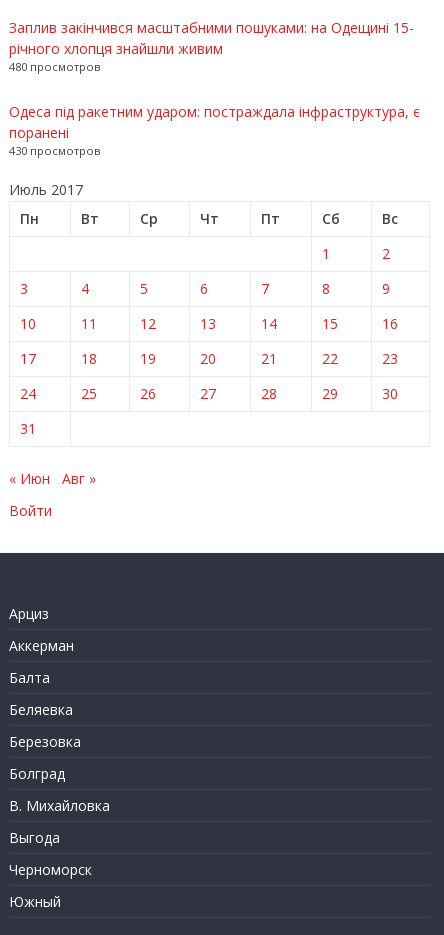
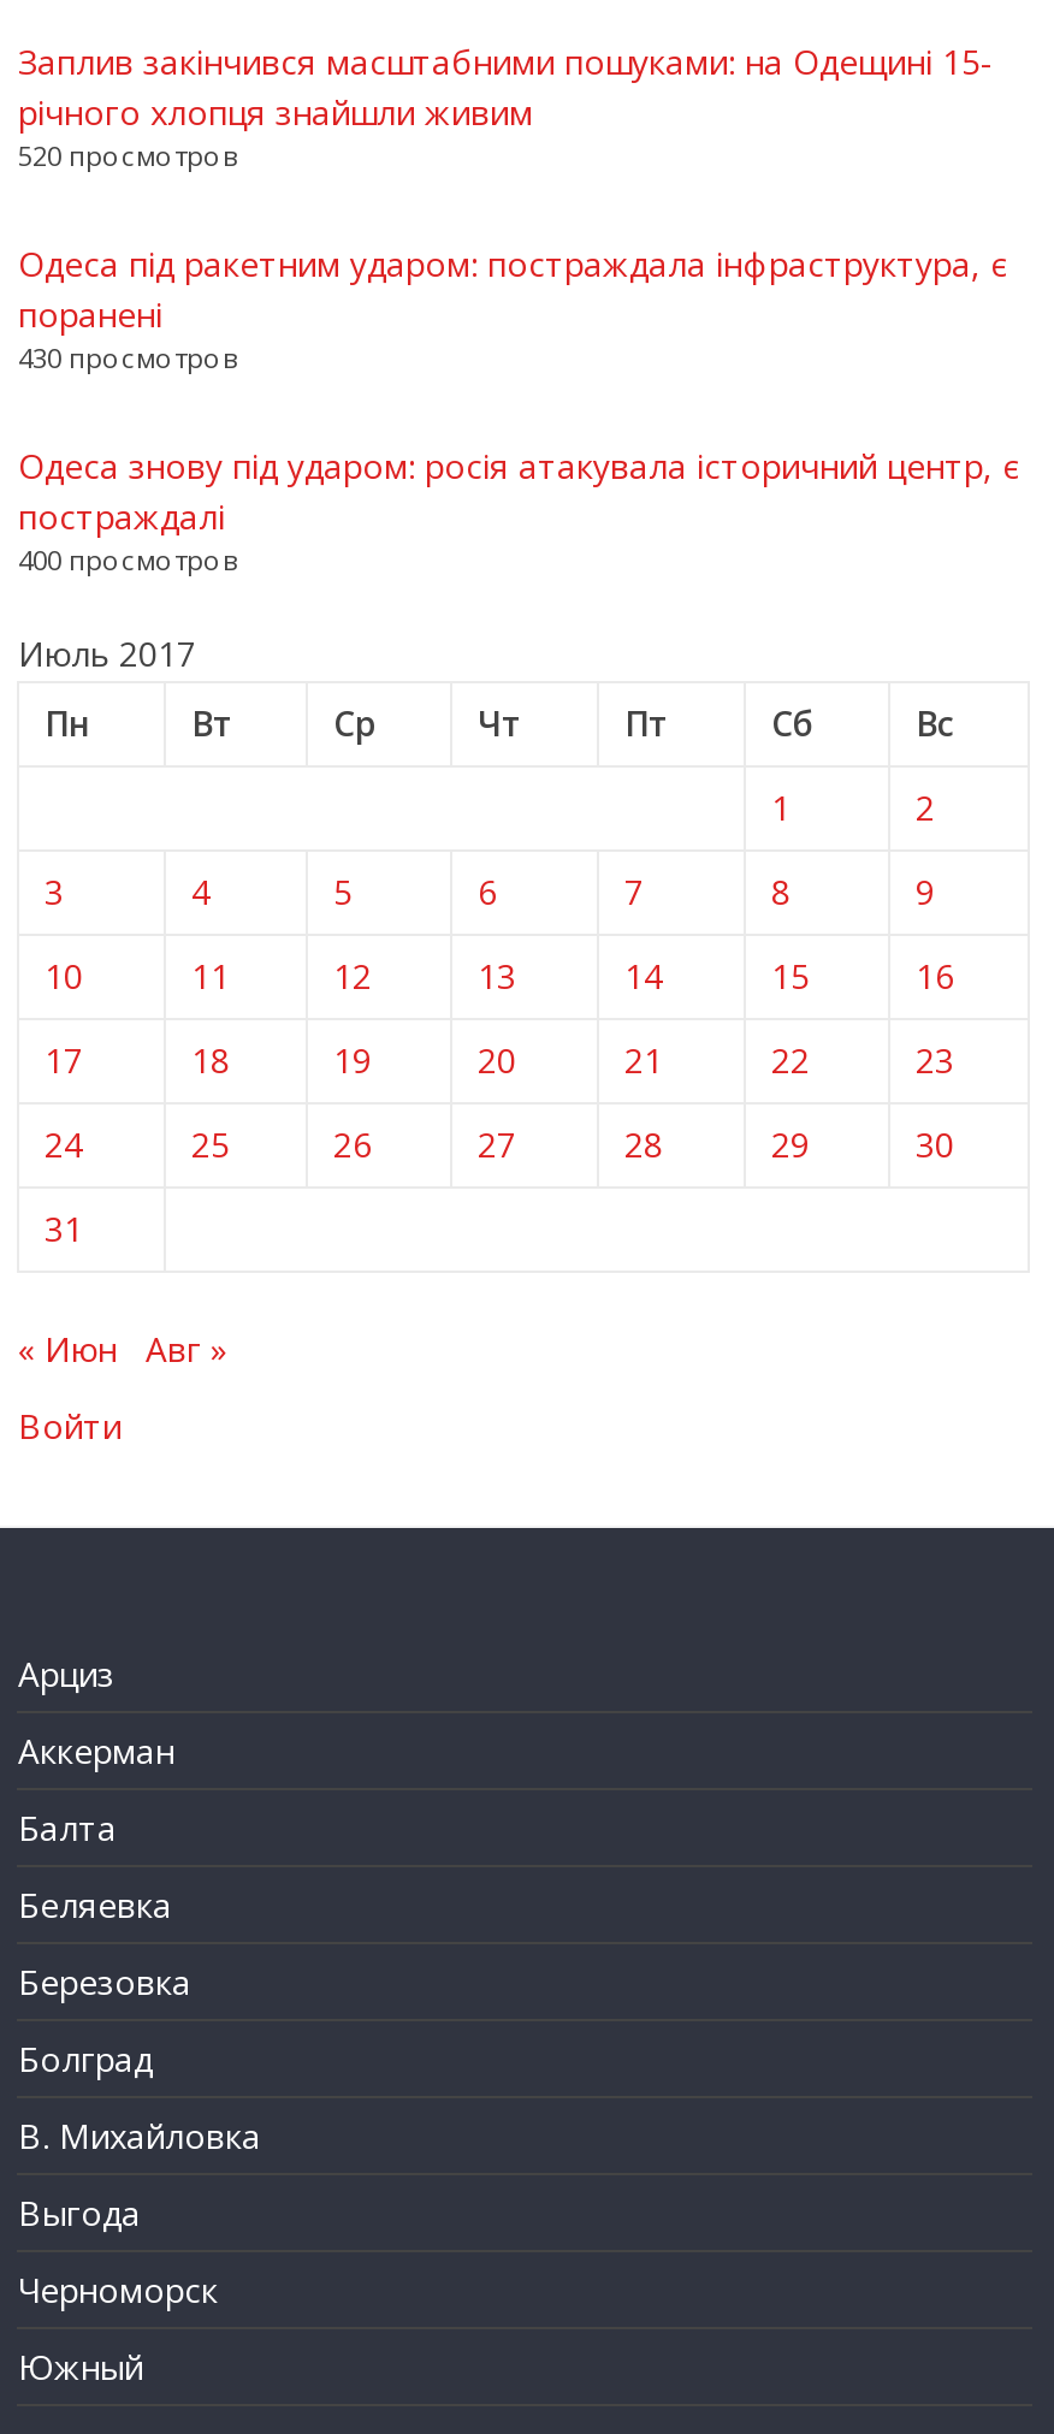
[9,59,100,74] 480 просмотров -> [18,138,237,174] 520 просмотров
none -> [18,444,1019,579] Одеса знову під ударом: росія атакувала історичний центр, є | постраждалі | 400 просмотров

